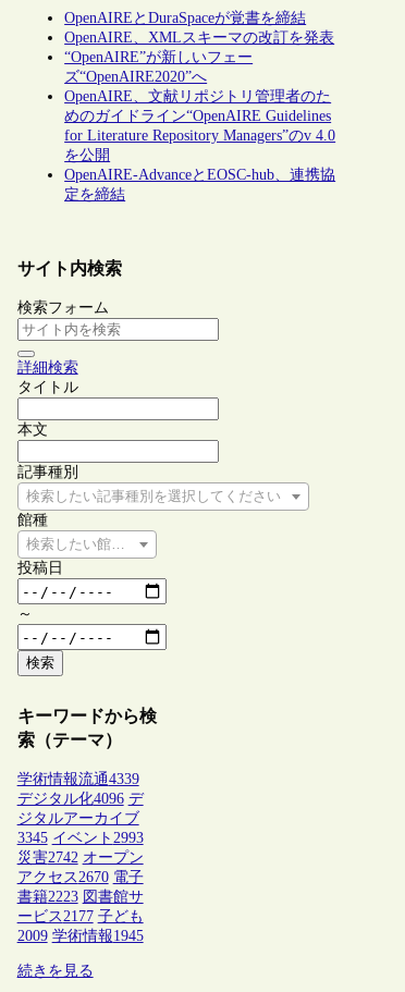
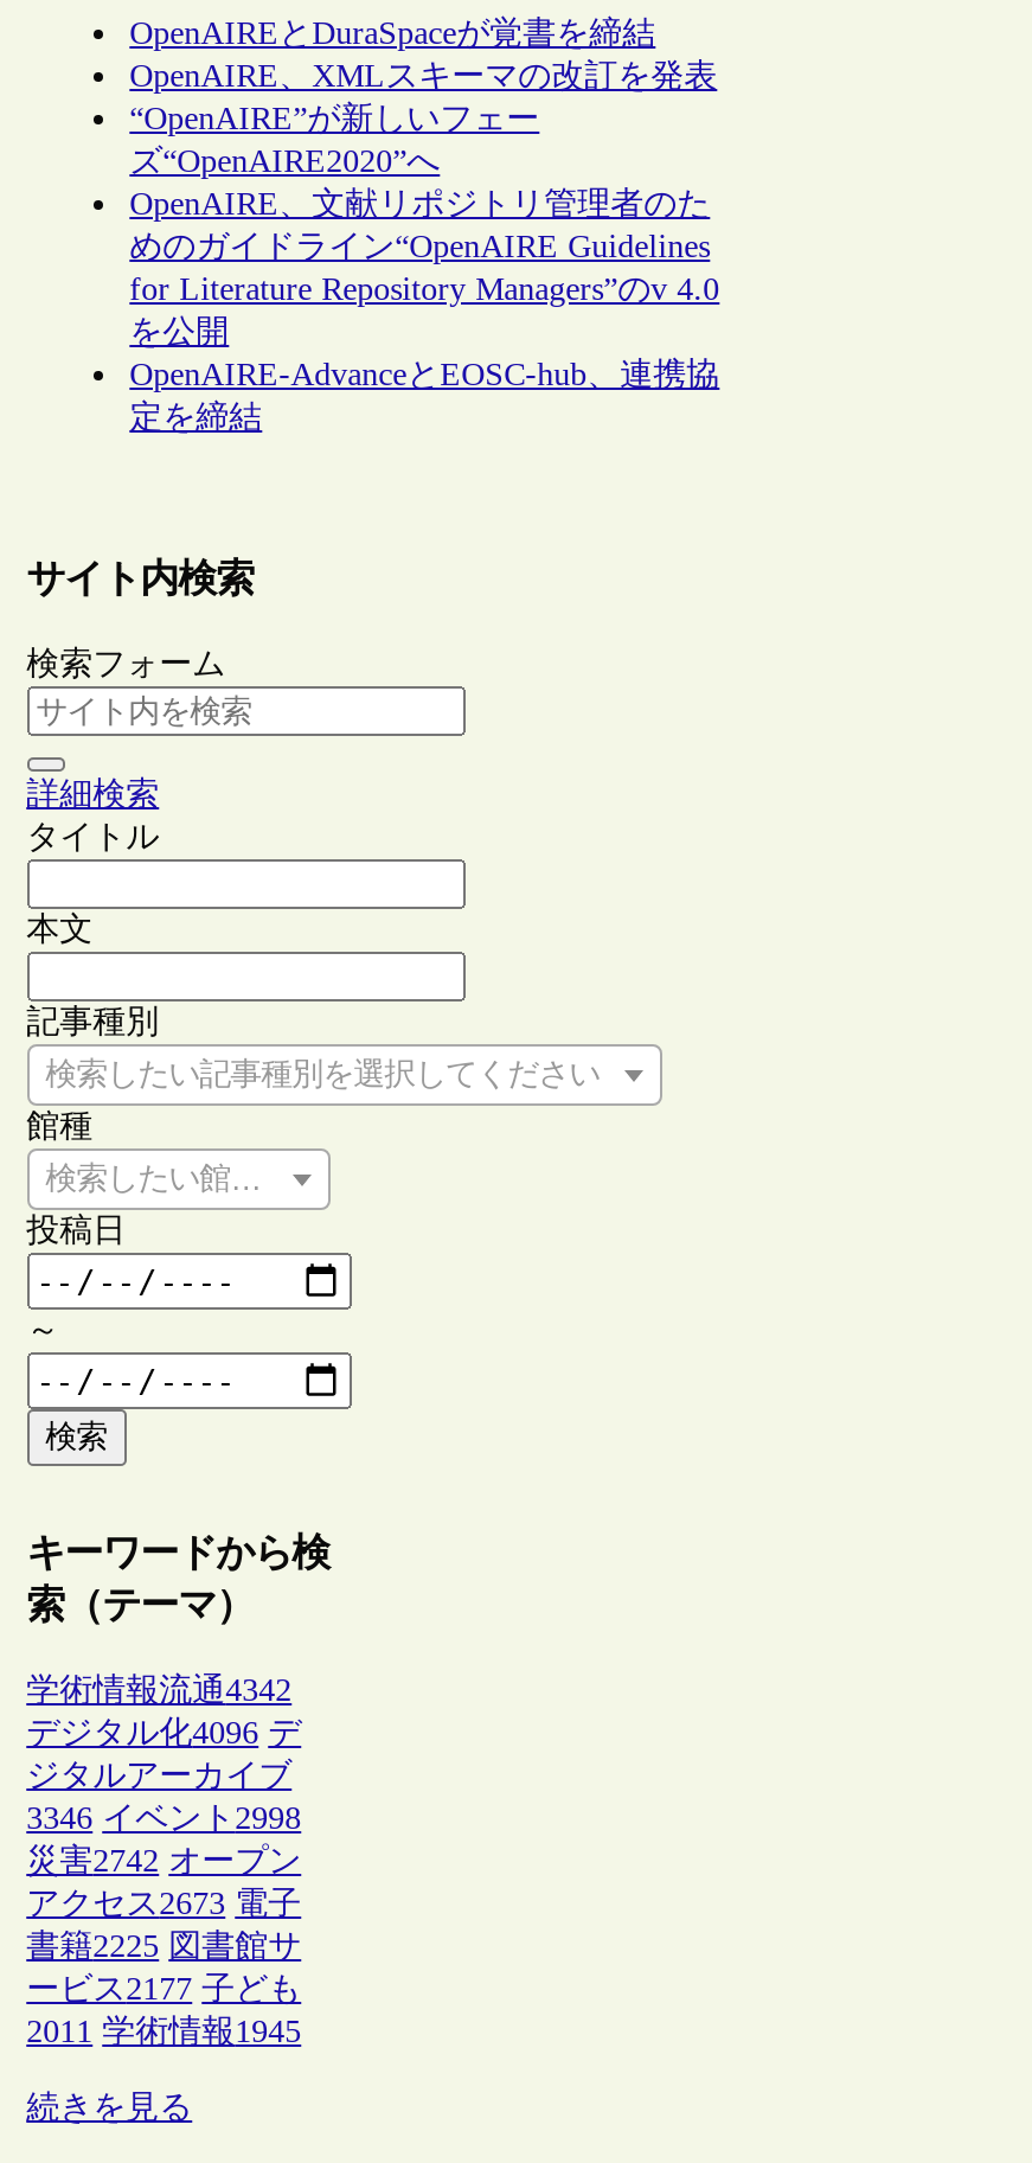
[17,771,139,787] 学術情報流通4339 -> [26,1672,292,1708] 学術情報流通4342
[17,830,143,846] 3345 イベント2993 -> [26,1800,301,1836] 3346 イベント2998
[17,869,143,885] アクセス2670 電子 -> [26,1886,301,1921] アクセス2673 電子
[17,889,143,905] 書籍2223 図書館サ -> [26,1928,301,1964] 書籍2225 図書館サ
[17,928,143,944] 2009 学術情報1945 -> [26,2014,301,2049] 2011 学術情報1945

